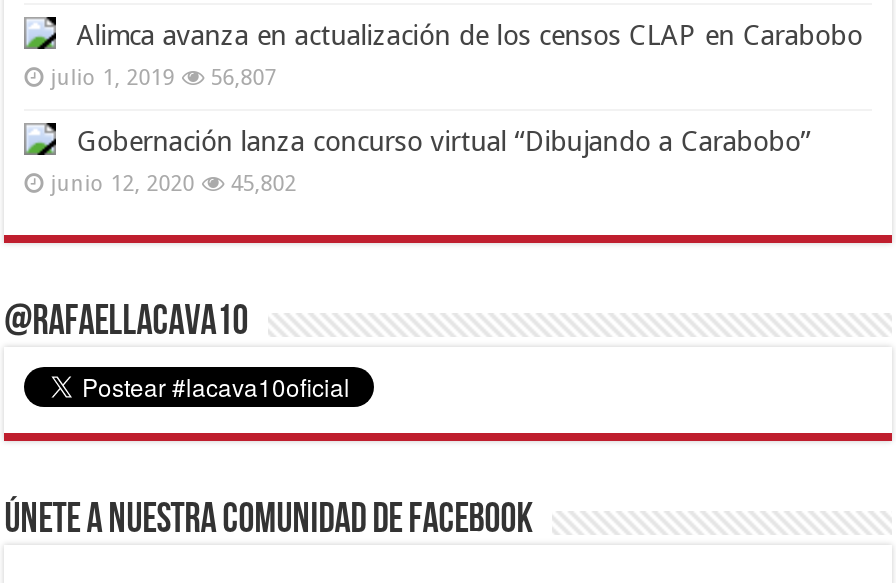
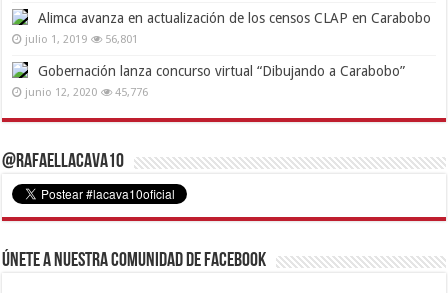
[50,64,276,90] julio 1, 2019 56,807 -> [25,33,138,46] julio 1, 2019 56,801
[50,170,296,196] junio 12, 2020 45,802 -> [25,86,148,99] junio 12, 2020 45,776

